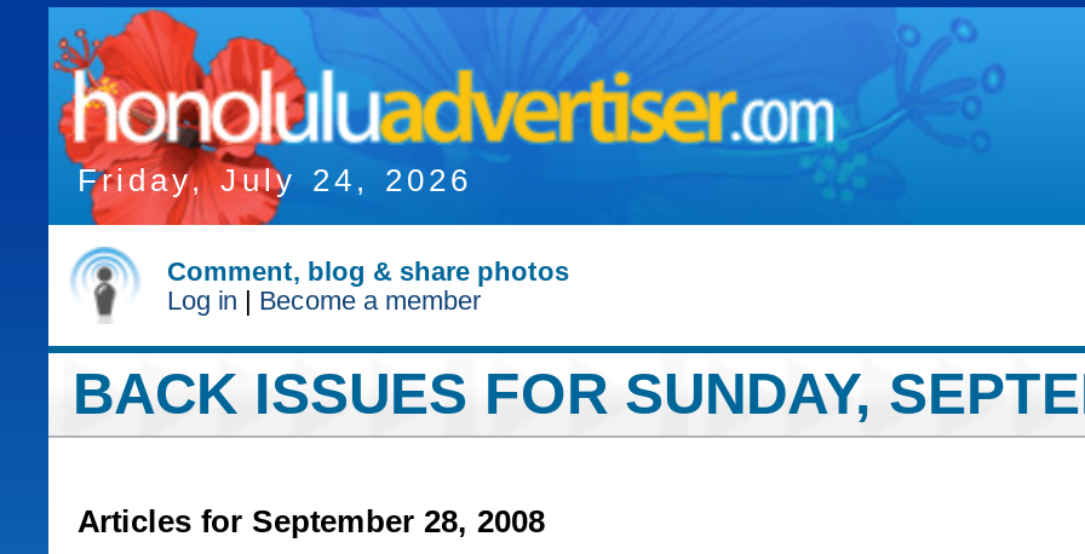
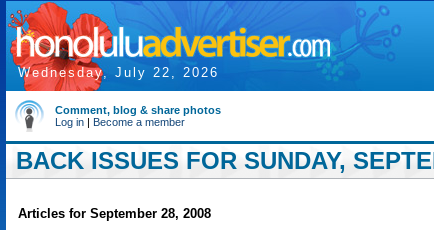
[77,162,472,198] Friday, July 24, 2026 -> [18,65,219,80] Wednesday, July 22, 2026

